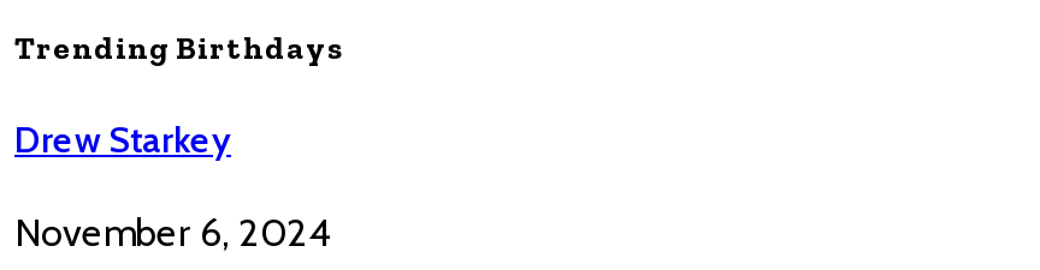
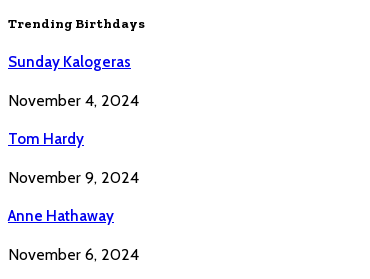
[14,118,231,162] Drew Starkey -> [8,53,139,225] Sunday Kalogeras | November 4, 2024 | Tom Hardy | November 9, 2024 | Anne Hathaway

